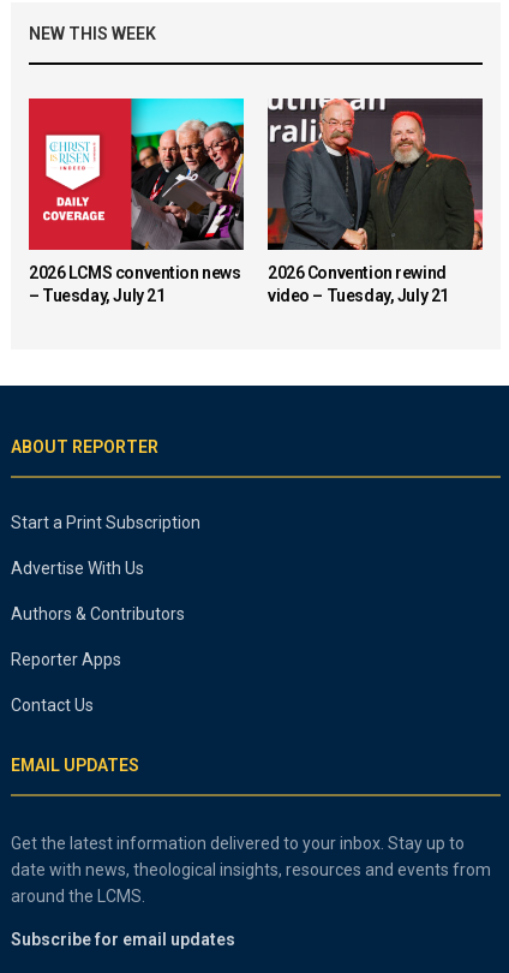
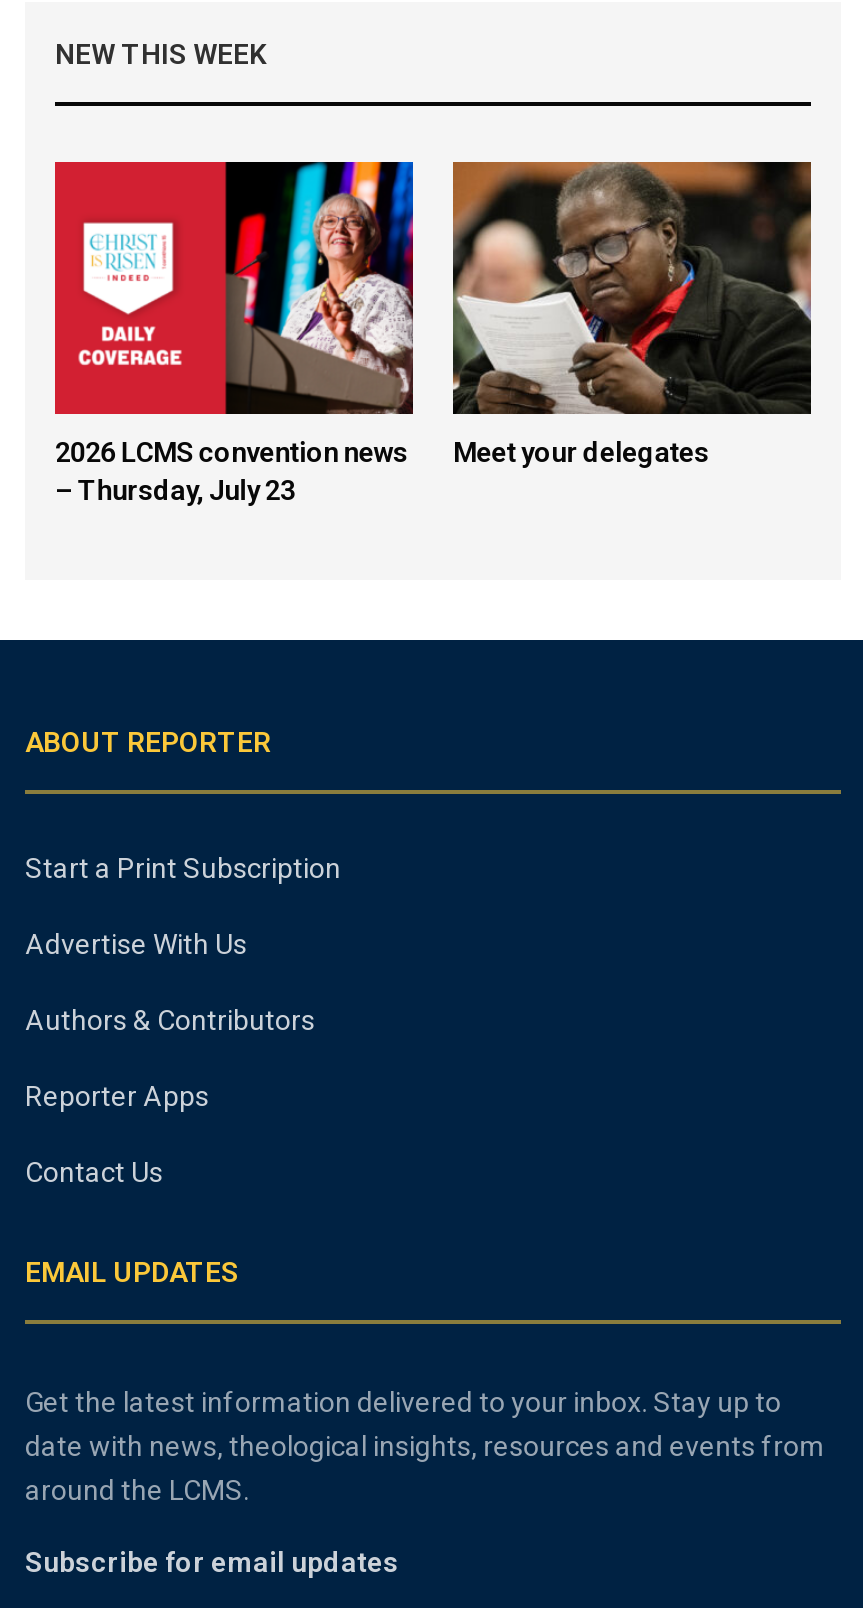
[29,97,245,305] [image] | – Tuesday, July 21 -> [55,160,415,506] [image] | – Thursday, July 23
[267,97,484,305] [image] | 2026 Convention rewind | video – Tuesday, July 21 -> [451,160,813,468] [image] | Meet your delegates

